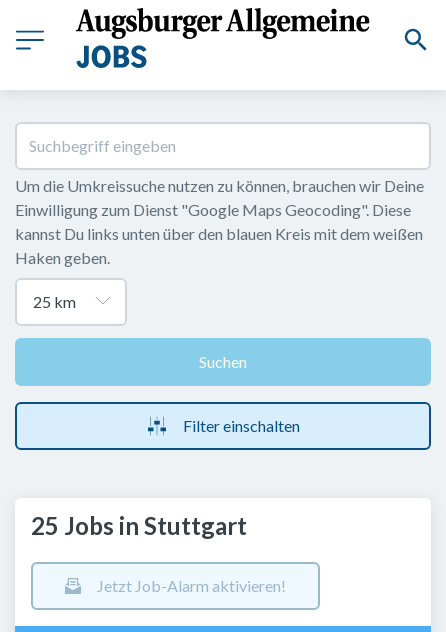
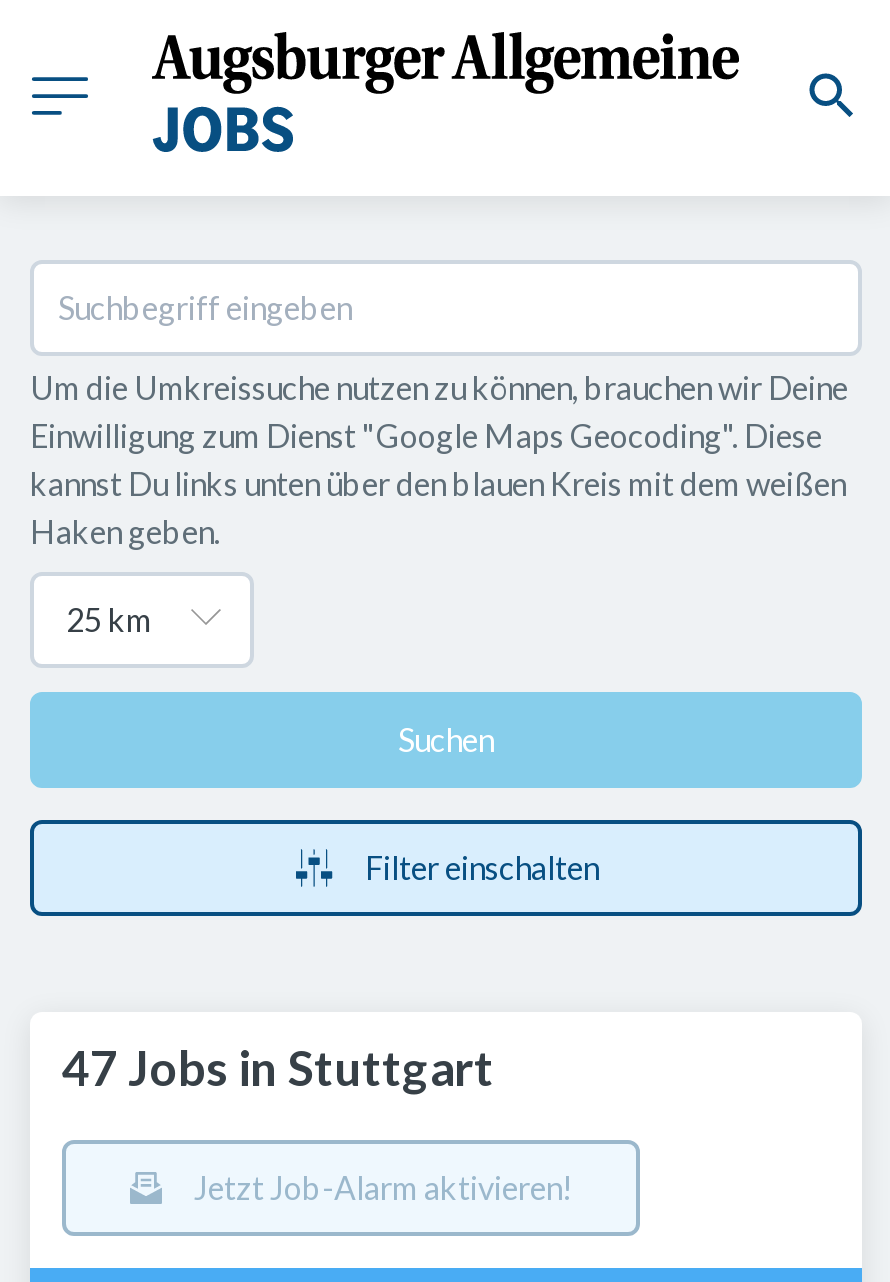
[31,511,247,540] 25 Jobs in Stuttgart -> [62,1038,494,1096] 47 Jobs in Stuttgart

